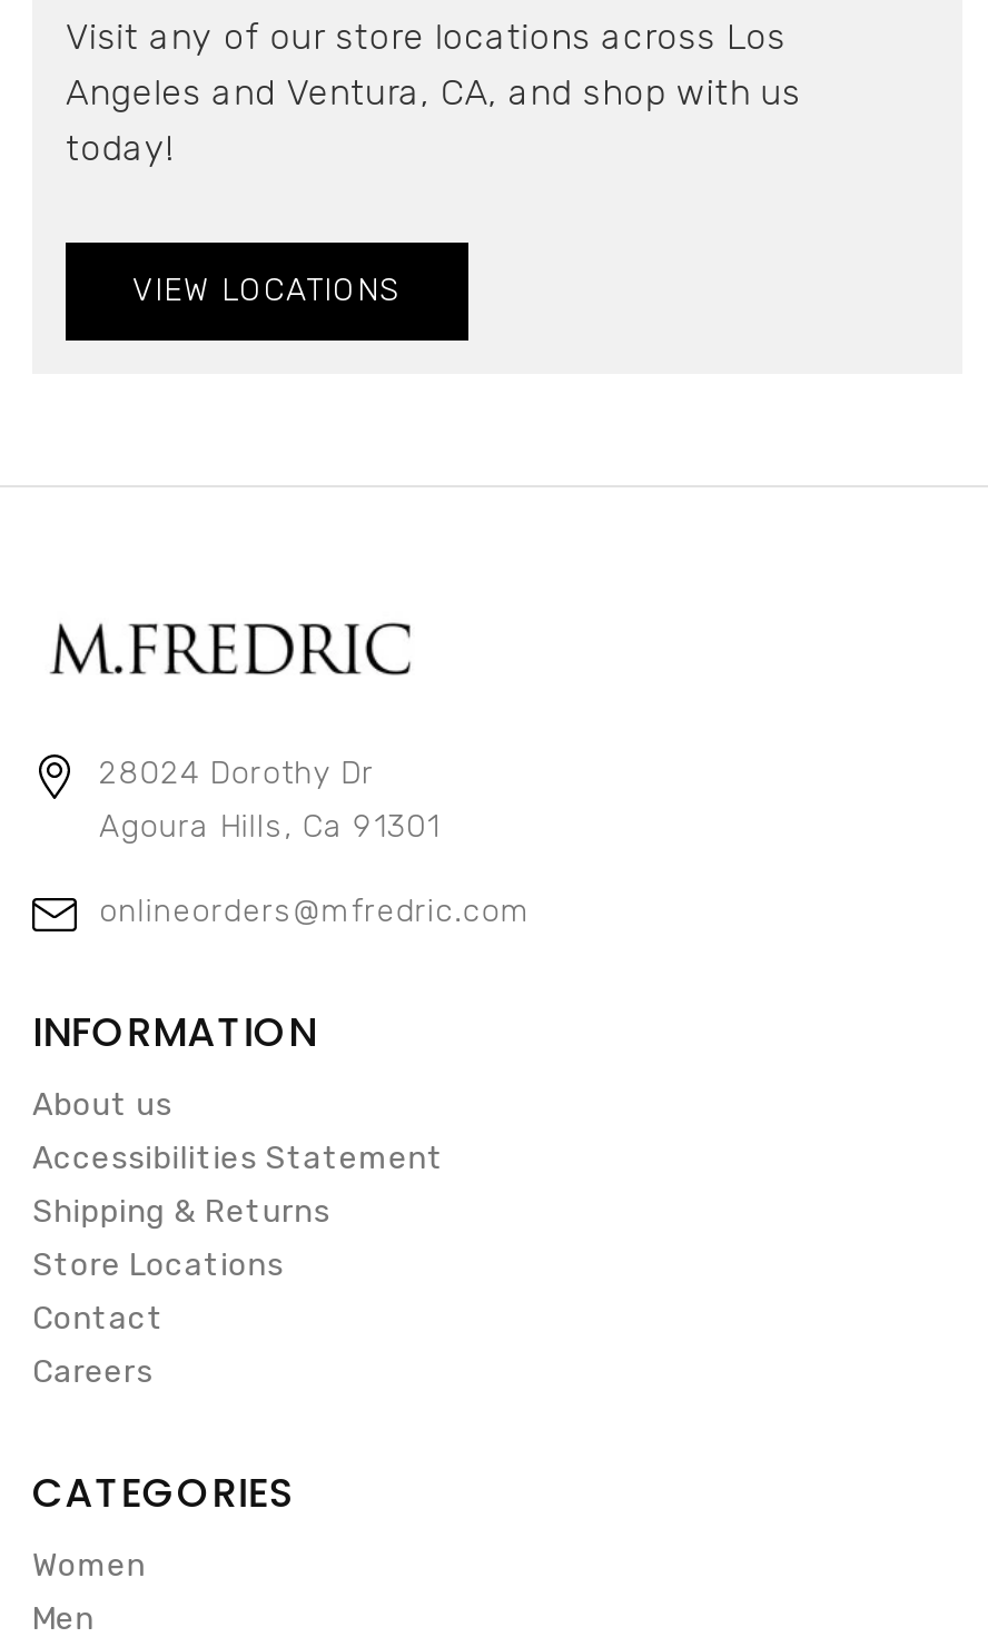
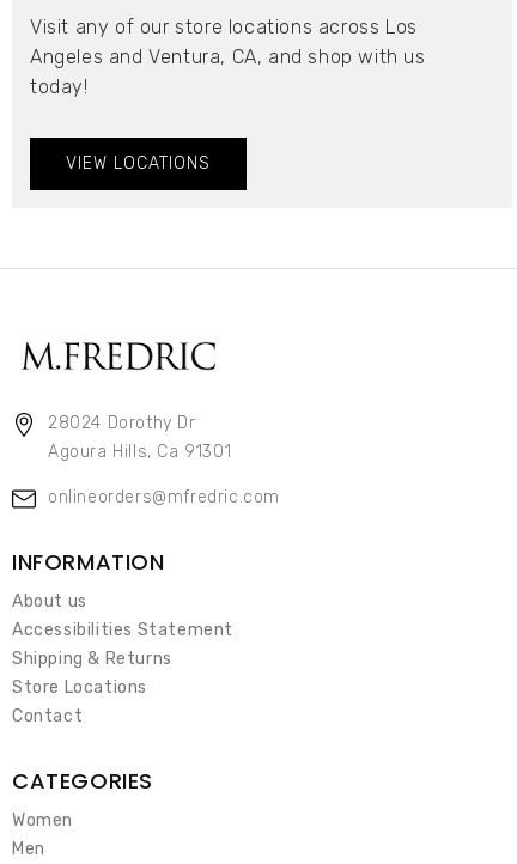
[32,1353,153,1391] Careers -> none

